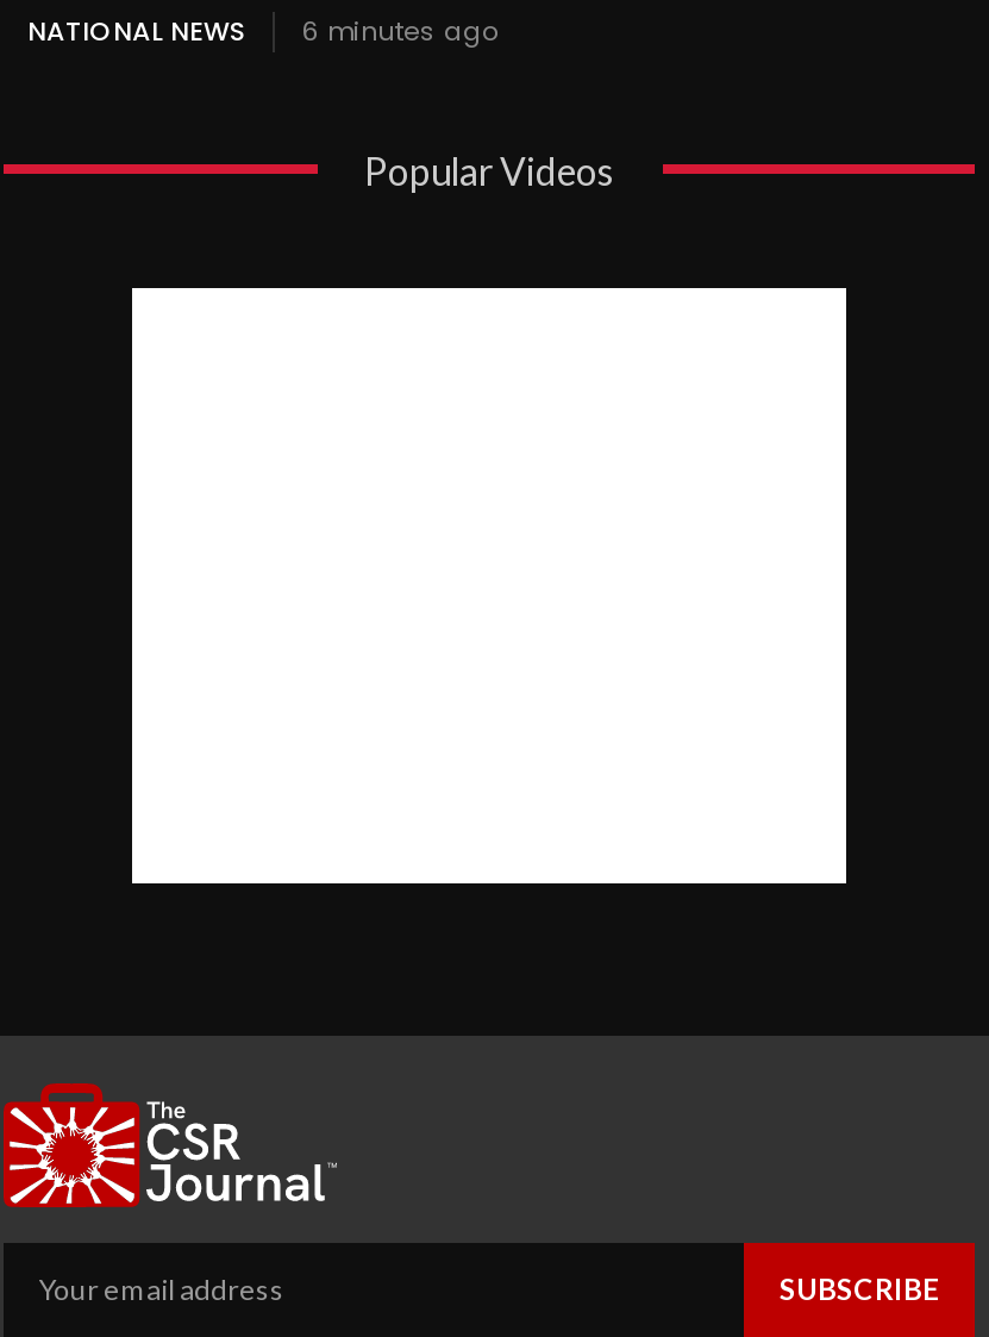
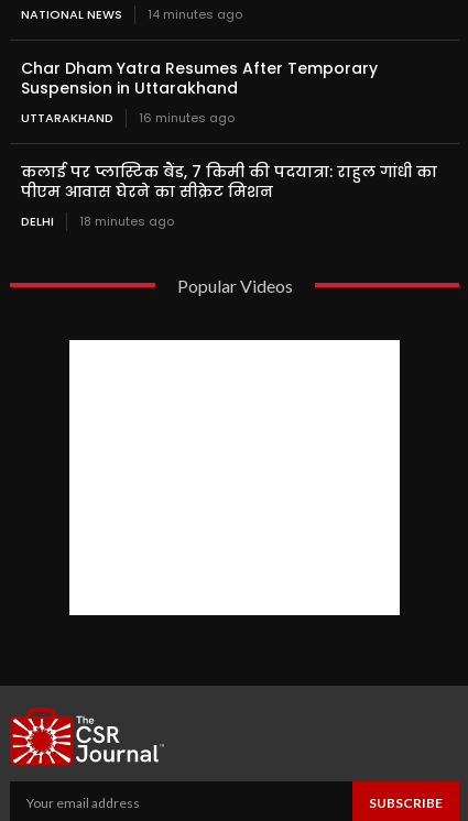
[301,11,499,50] 6 minutes ago -> [21,5,437,230] 14 minutes ago | Char Dham Yatra Resumes After Temporary | Suspension in Uttarakhand | UTTARAKHAND | 16 minutes ago | कलाई पर प्लास्टिक बैंड, 7 किमी की पदयात्रा: राहुल गांधी का | पीएम आवास घेरने का सीक्रेट मिशन | DELHI | 18 minutes ago

